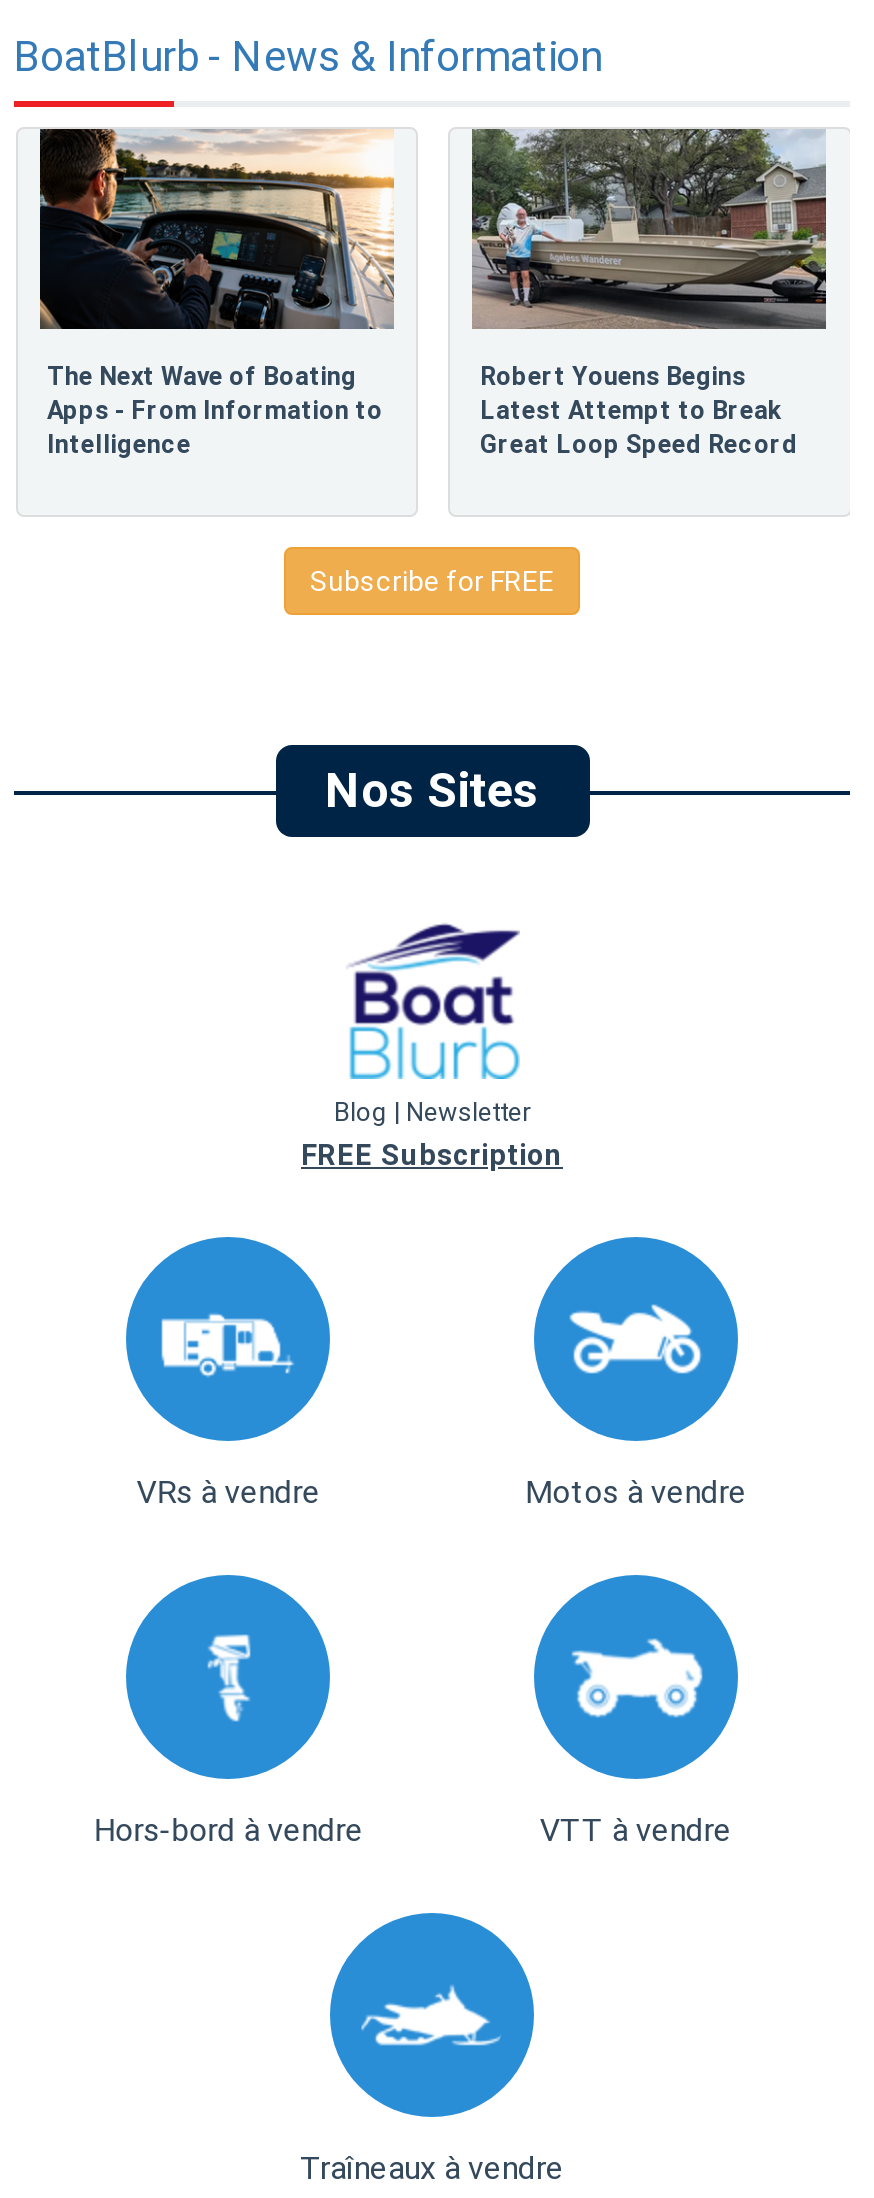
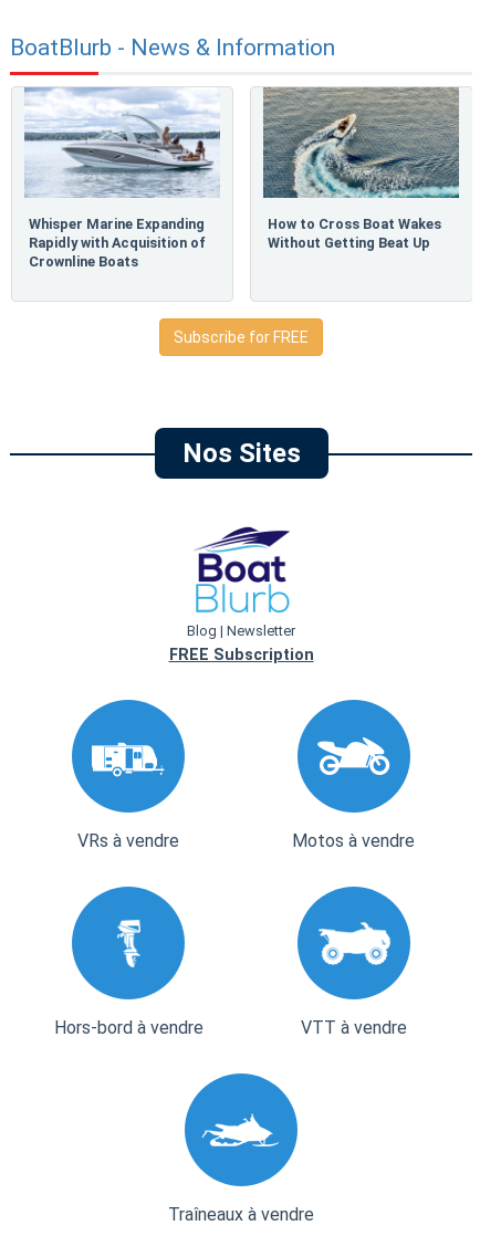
[38,127,396,459] [image] | The Next Wave of Boating | Apps - From Information to | Intelligence -> [23,86,221,270] [image] | Whisper Marine Expanding | Rapidly with Acquisition of | Crownline Boats
[472,129,828,459] [image] | Robert Youens Begins | Latest Attempt to Break | Great Loop Speed Record -> [262,86,460,251] [image] | How to Cross Boat Wakes | Without Getting Beat Up

